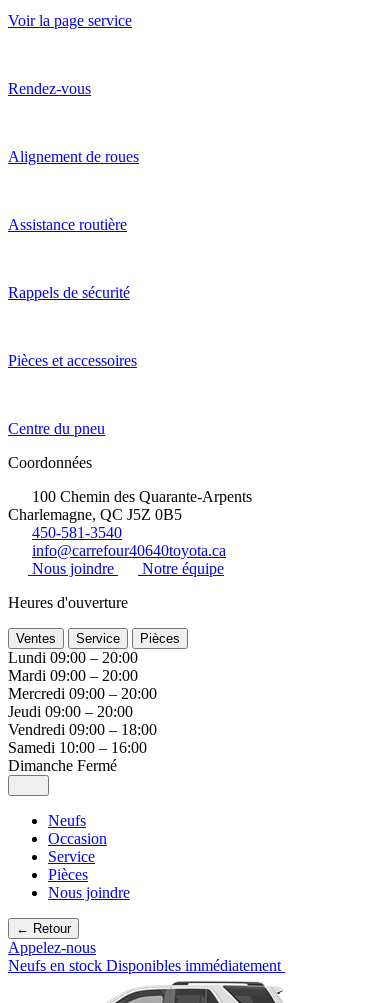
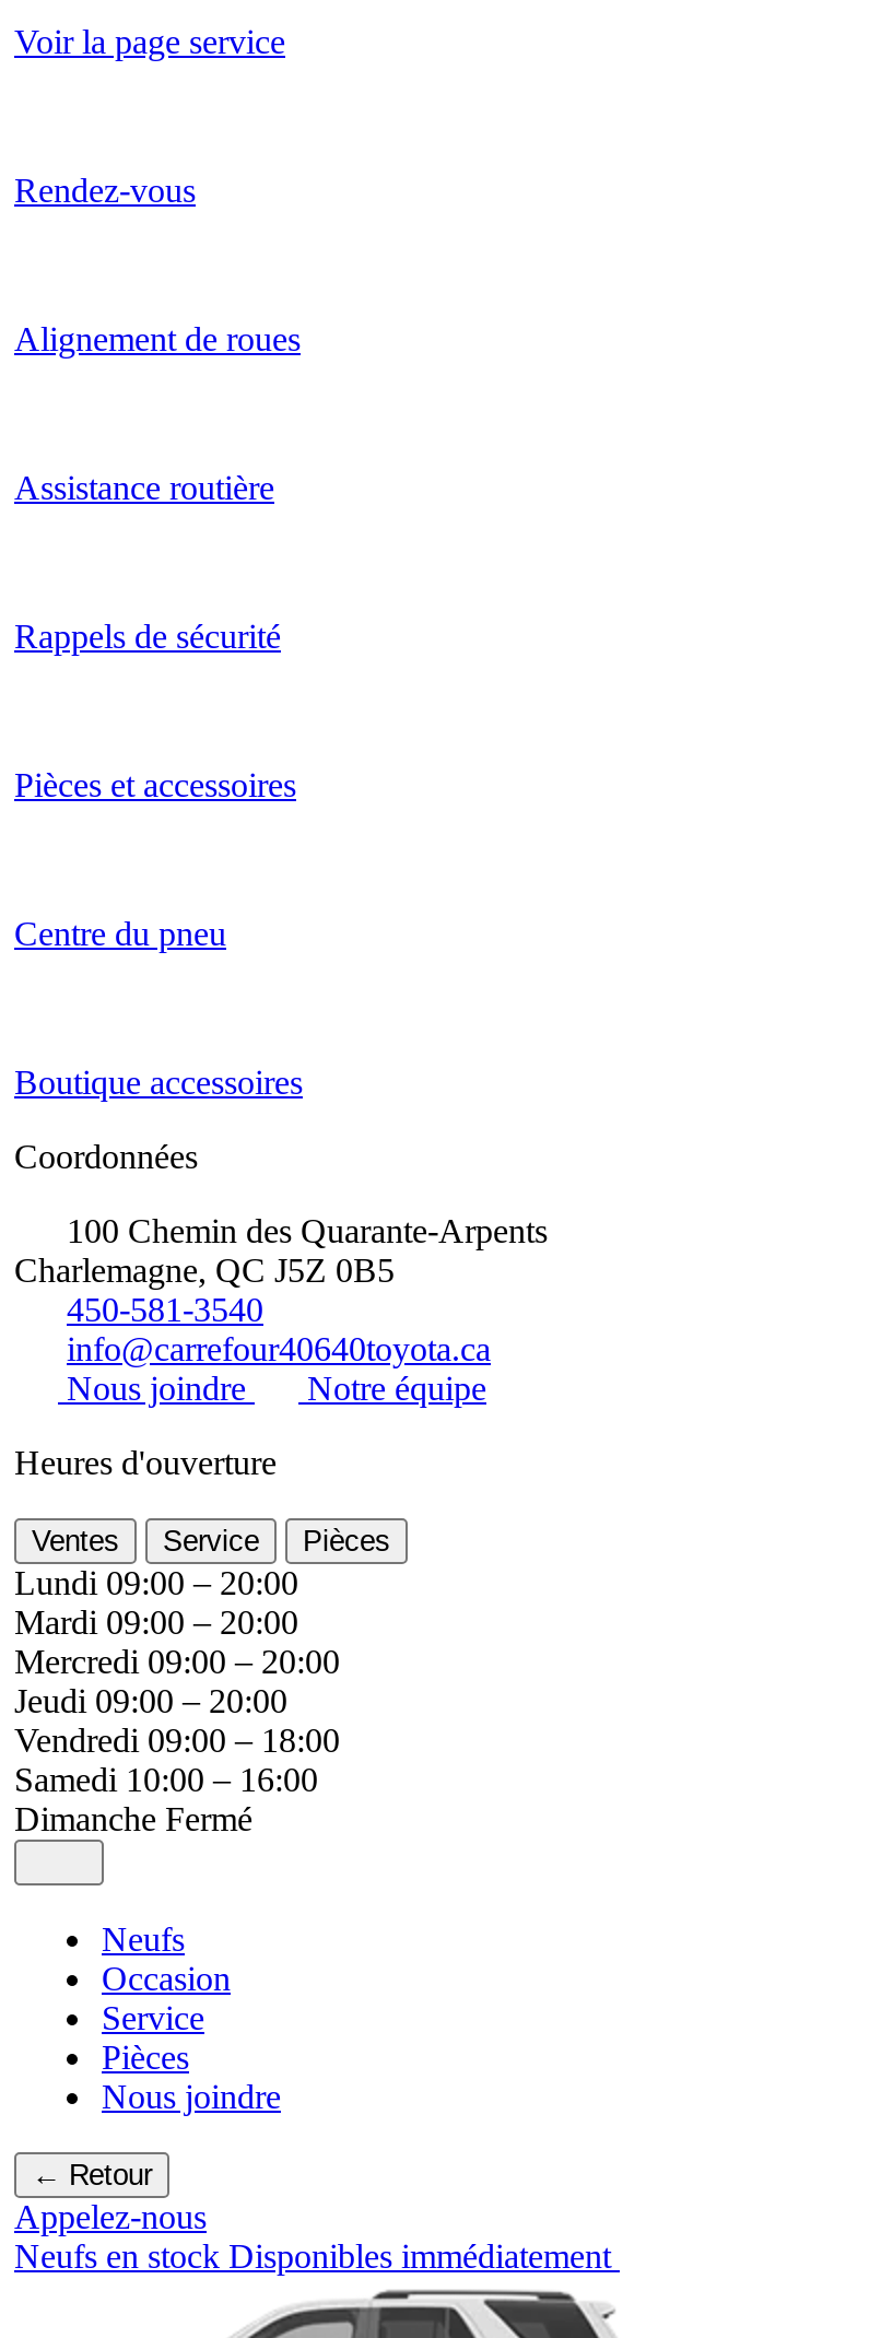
none -> [14,1064,303,1101] Boutique accessoires

